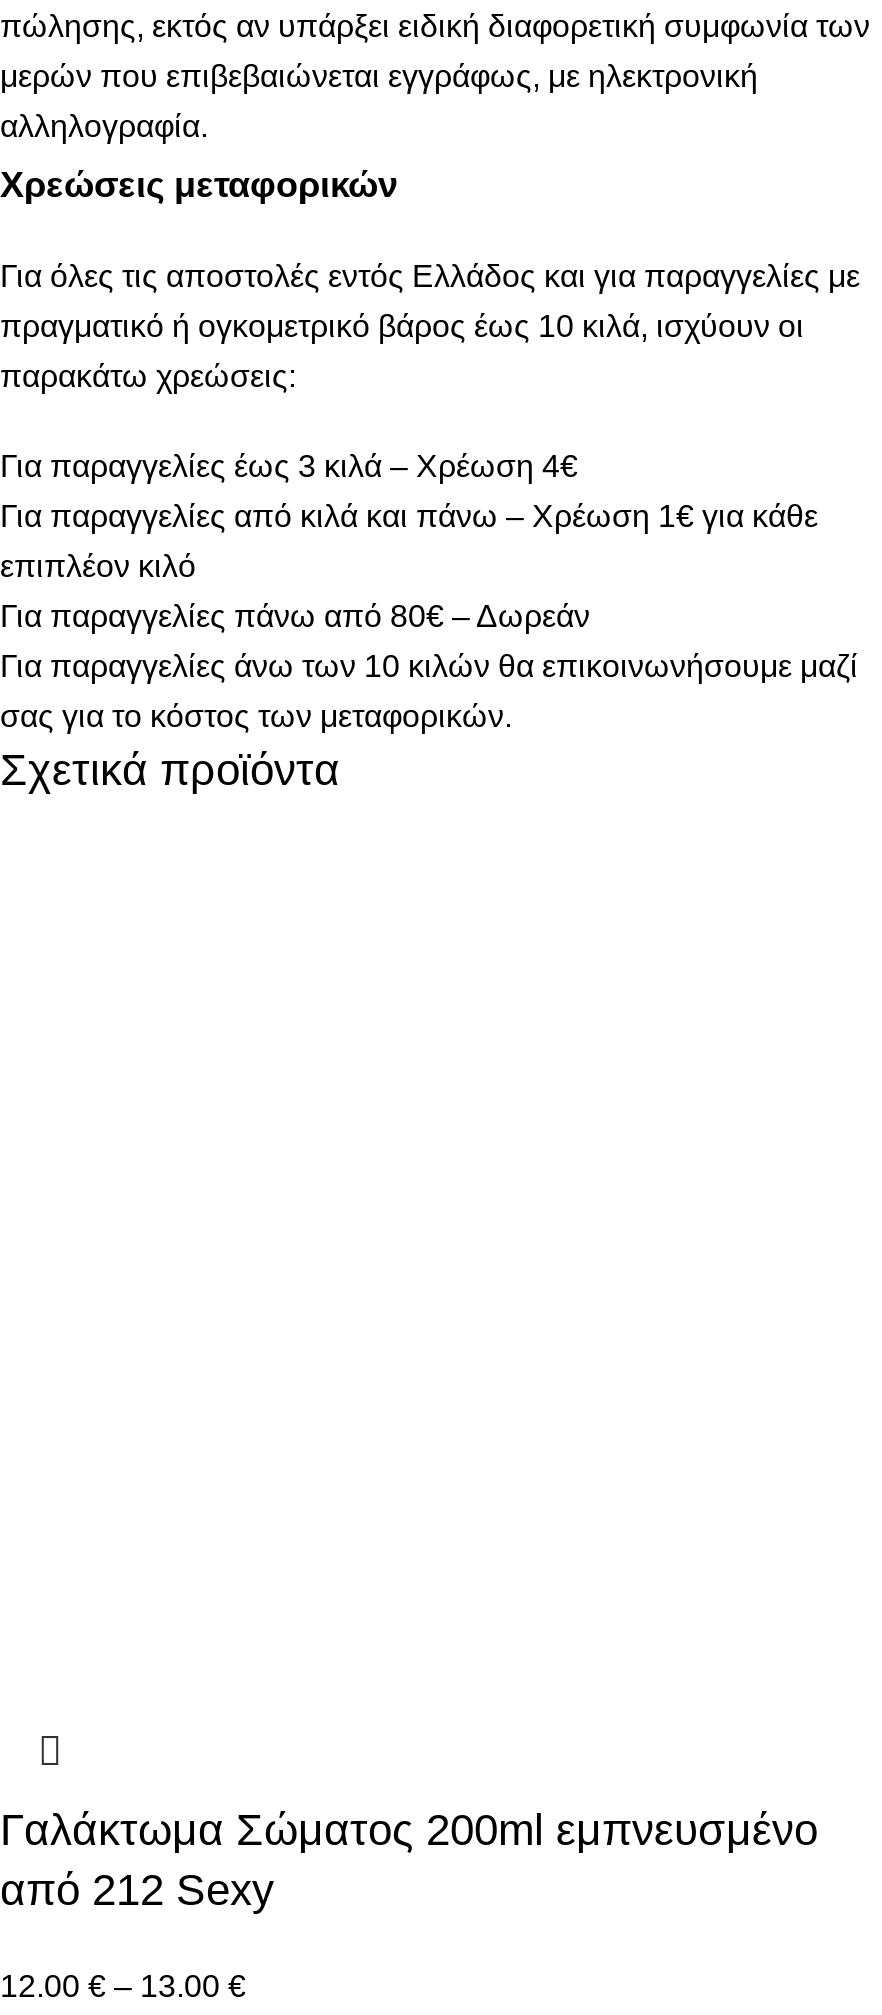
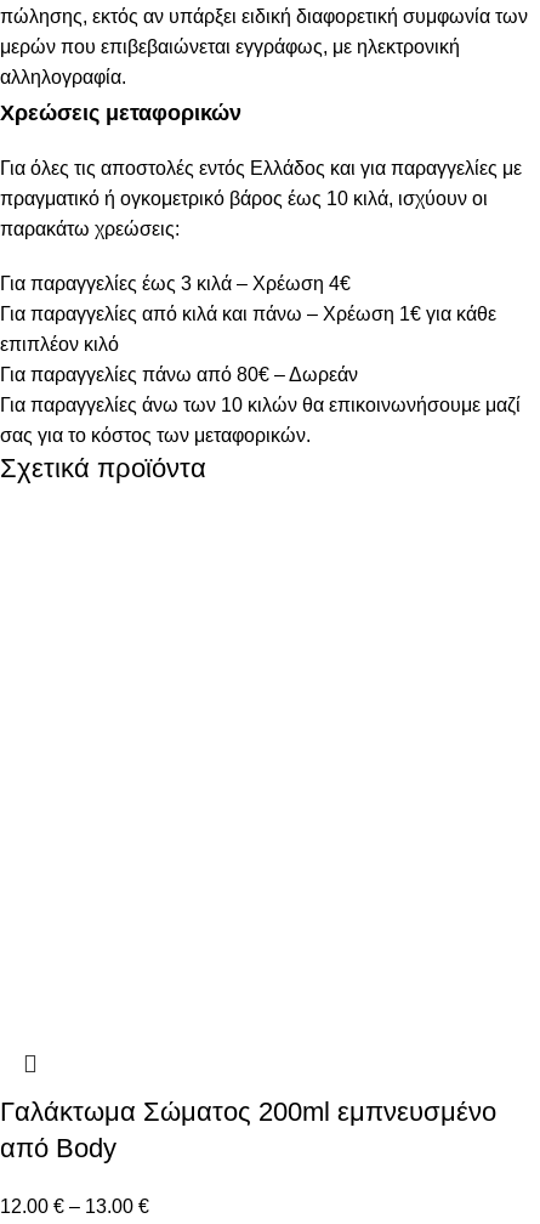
[0,1865,274,1915] από 212 Sexy -> [0,1133,116,1163] από Body

